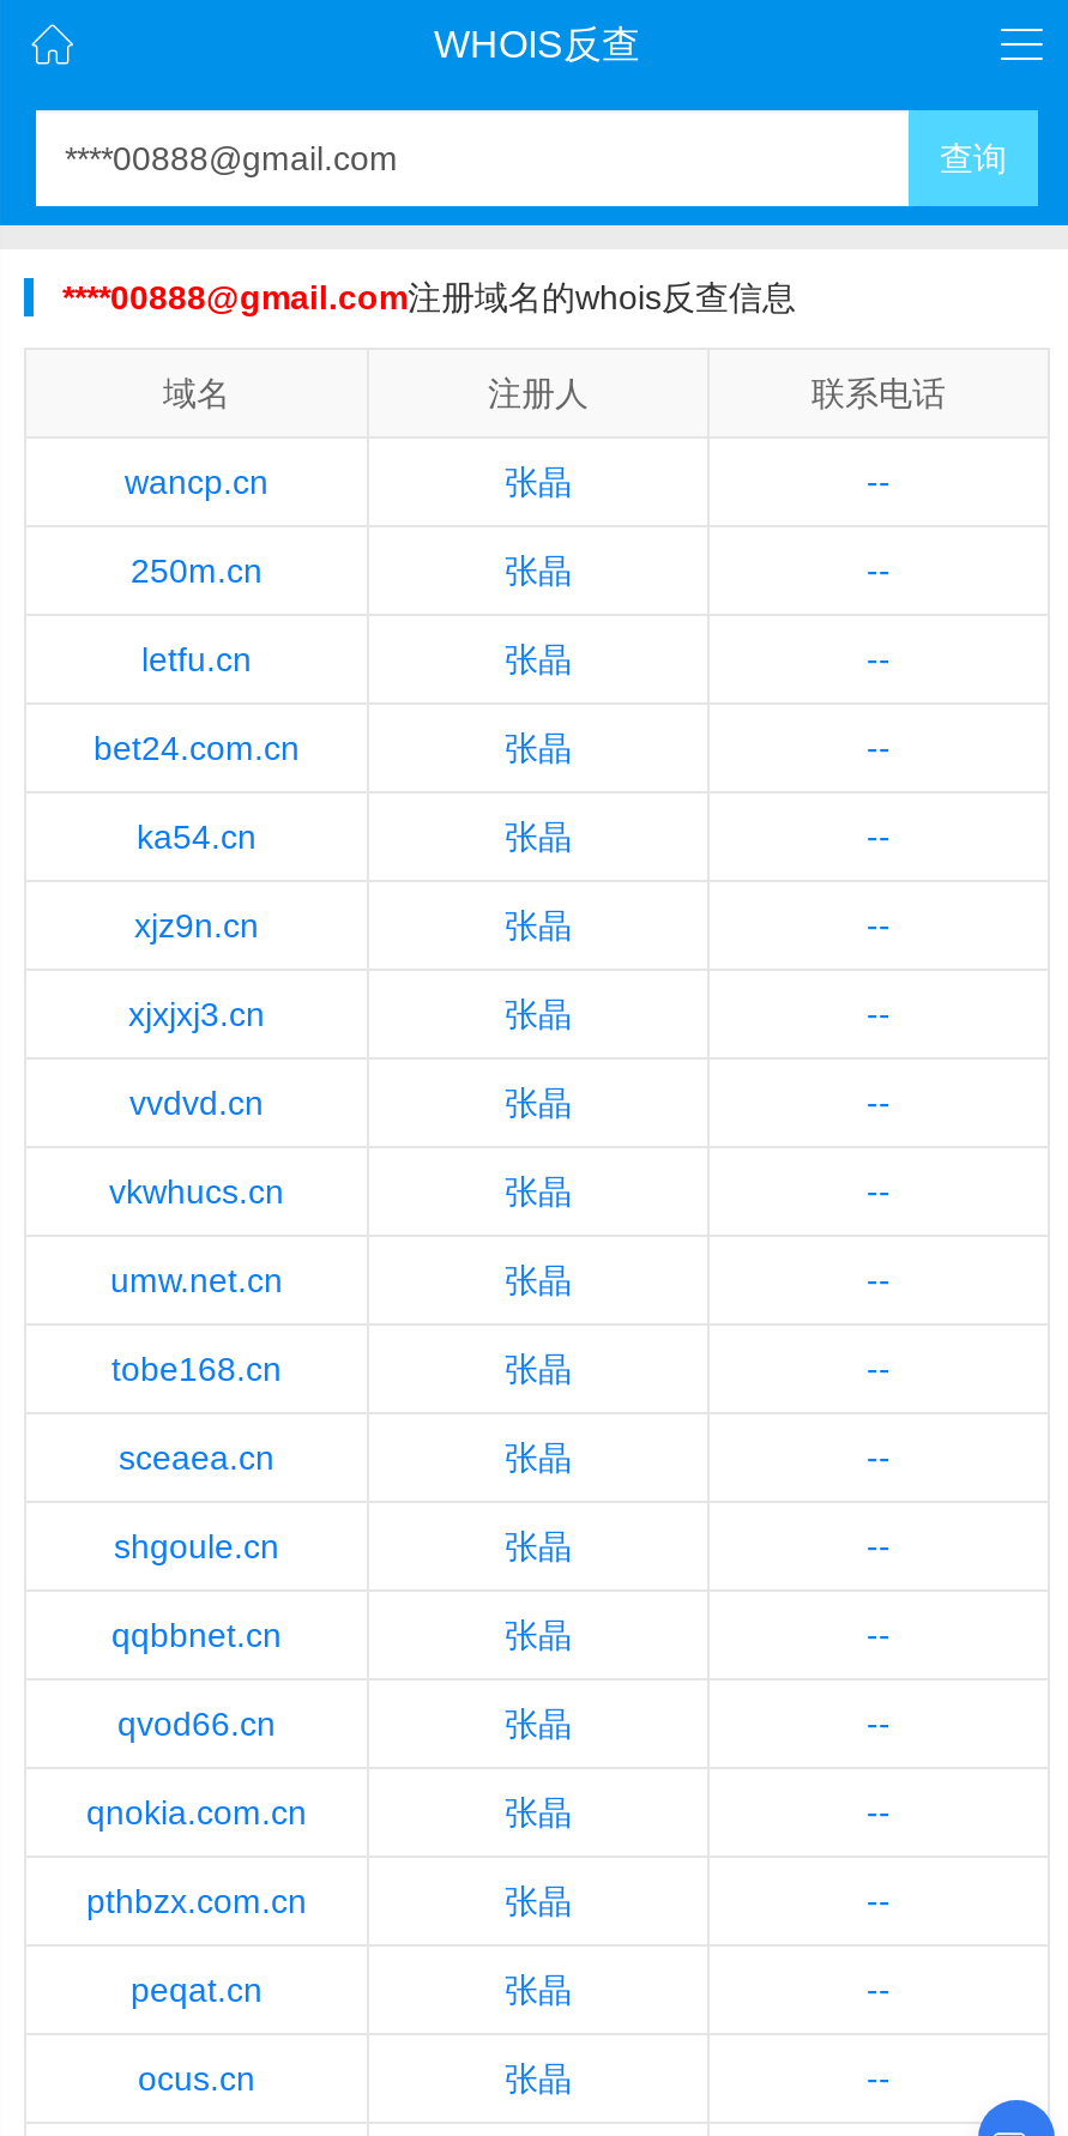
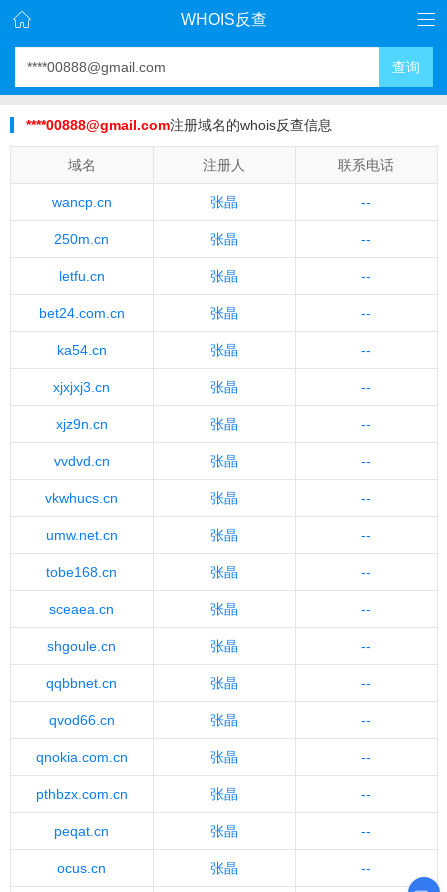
[134,906,259,944] xjz9n.cn -> [53,379,110,395] xjxjxj3.cn
[128,995,265,1033] xjxjxj3.cn -> [56,416,108,432] xjz9n.cn

